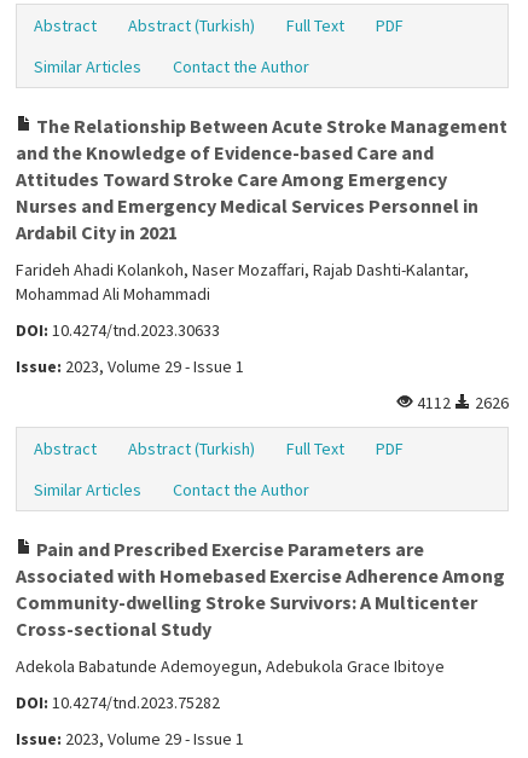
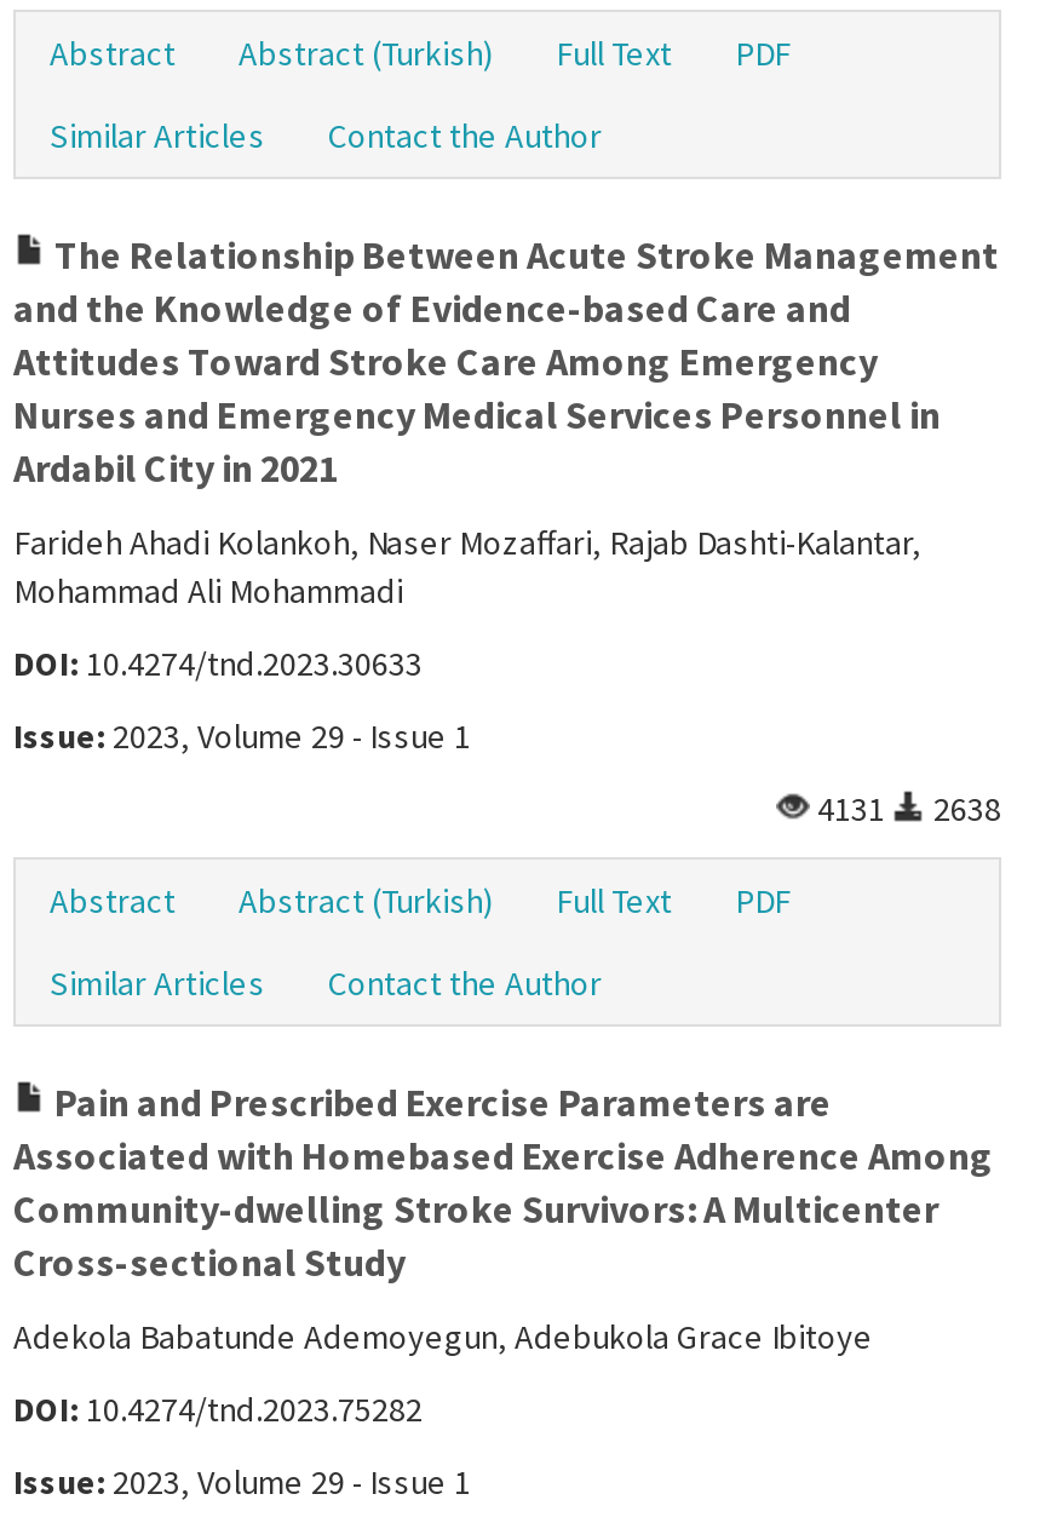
[413,392,454,414] 4112 -> [810,787,892,831] 4131
[471,392,509,414] 2626 -> [926,787,1001,831] 2638

